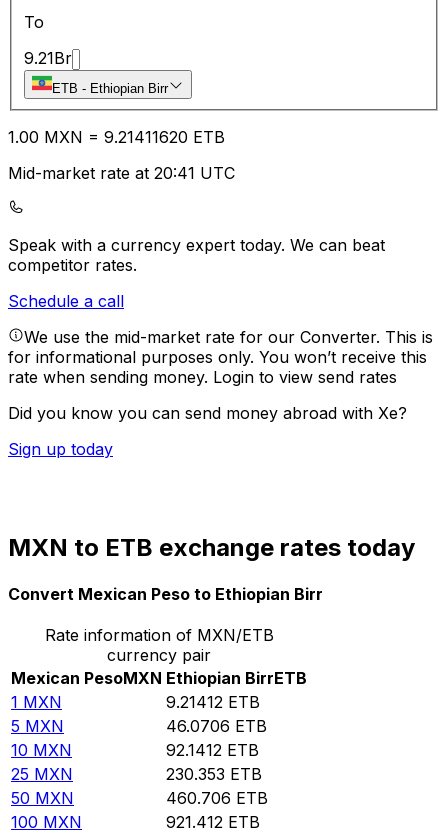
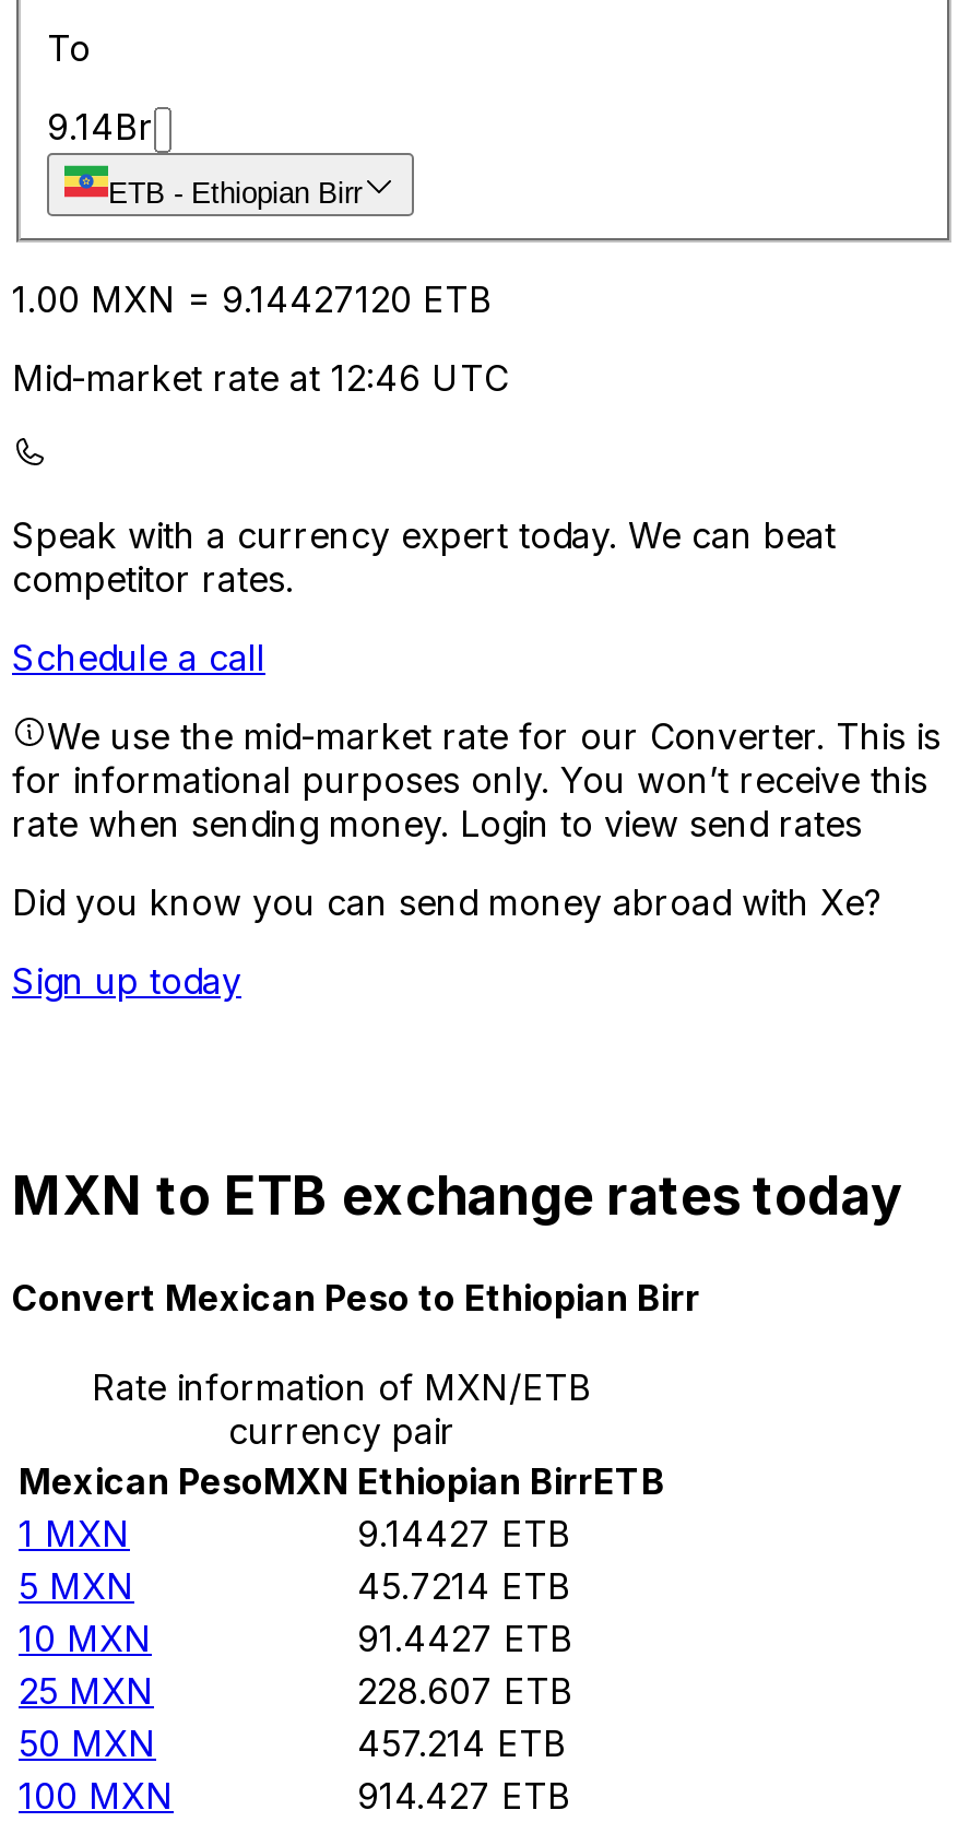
[24,48,72,68] 9.21Br -> [47,106,154,149] 9.14Br
[8,127,225,147] 1.00 MXN = 9.21411620 ETB -> [12,278,493,322] 1.00 MXN = 9.14427120 ETB
[8,163,235,183] Mid-market rate at 20:41 UTC -> [12,357,508,401] Mid-market rate at 12:46 UTC
[166,692,260,712] 9.21412 ETB -> [357,1511,571,1555] 9.14427 ETB
[166,716,267,736] 46.0706 ETB -> [357,1564,571,1607] 45.7214 ETB
[166,740,259,760] 92.1412 ETB -> [357,1616,573,1660] 91.4427 ETB
[166,764,262,784] 230.353 ETB -> [357,1669,573,1712] 228.607 ETB
[166,788,268,808] 460.706 ETB -> [357,1721,567,1765] 457.214 ETB
[166,812,260,832] 921.412 ETB -> [357,1774,571,1817] 914.427 ETB

